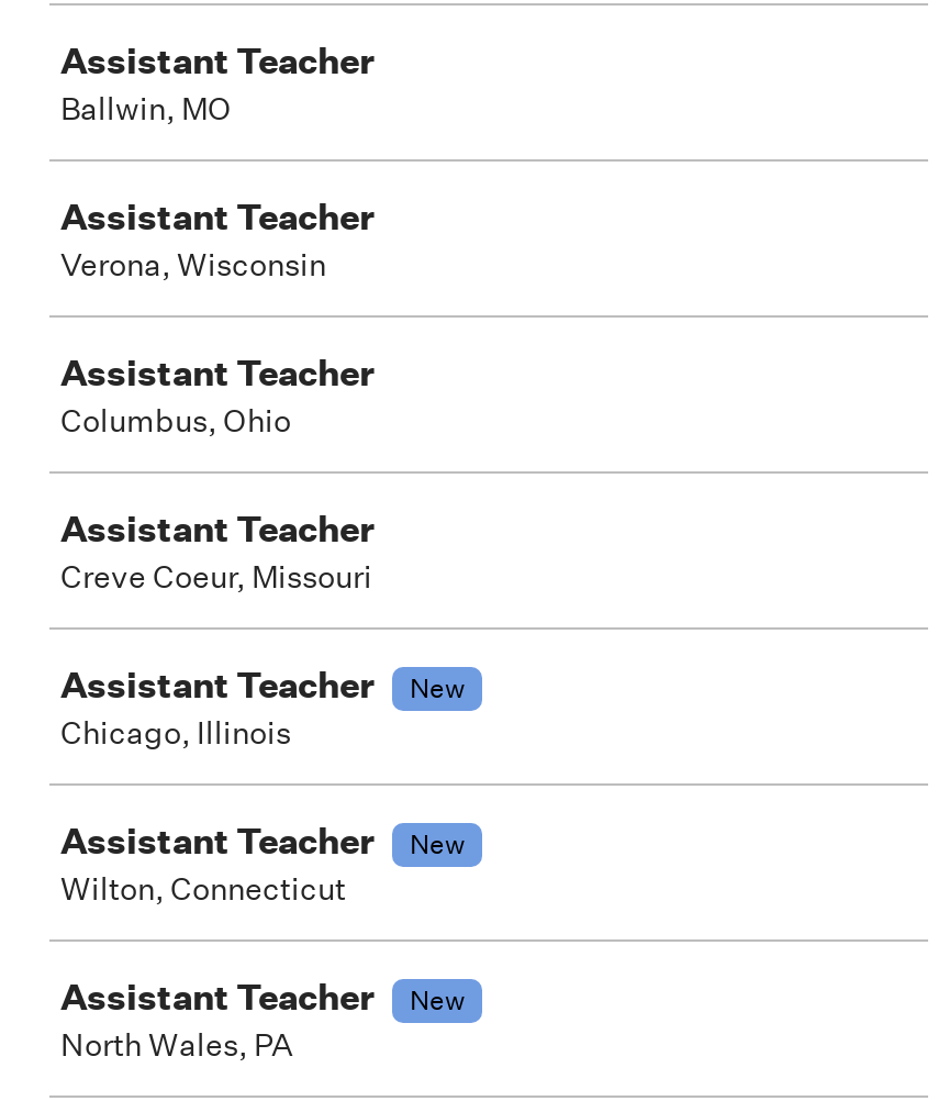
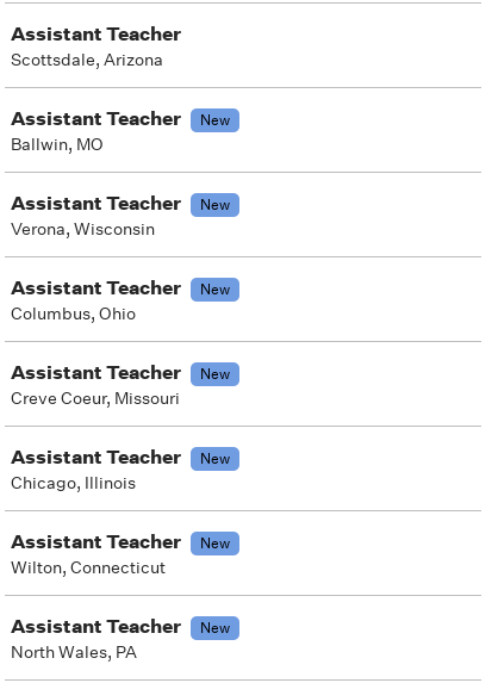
none -> [11,48,230,129] Scottsdale, Arizona | Assistant Teacher | New
none -> [200,194,230,214] New
none -> [200,278,230,299] New
none -> [200,363,230,383] New

